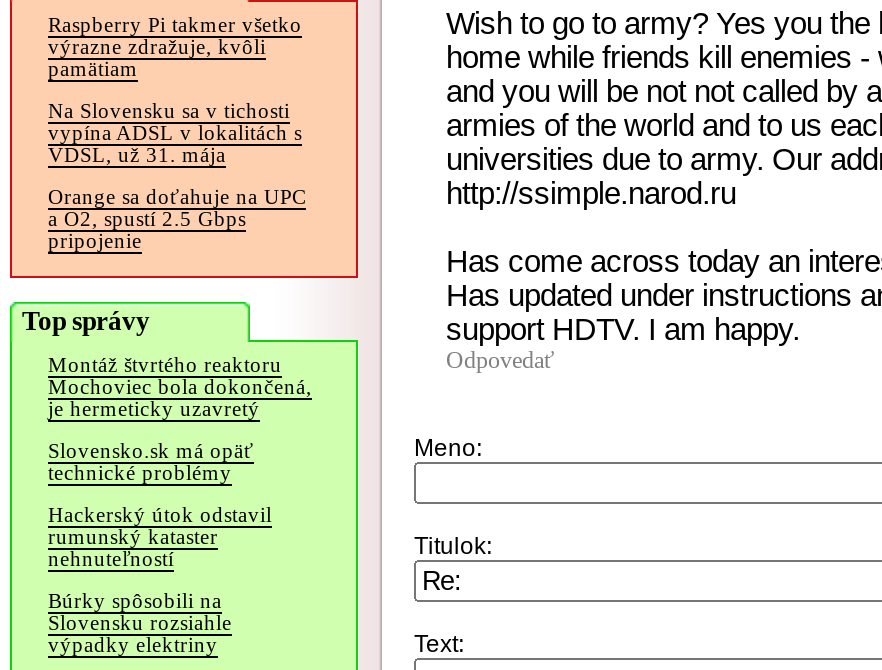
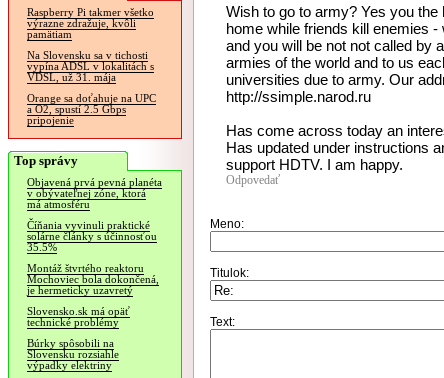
moved [48,354,312,484] -> [27,263,159,328]: Montáž štvrtého reaktoru | Mochoviec bola dokončená, | je hermeticky uzavretý | Slovensko.sk má opäť | technické problémy
none -> [27,177,162,253] Objavená prvá pevná planéta | v obývateľnej zóne, ktorá | má atmosféru | Číňania vyvinuli praktické | solárne články s účinnosťou | 35.5%
[48,504,272,570] Hackerský útok odstavil | rumunský kataster | nehnuteľností -> none

